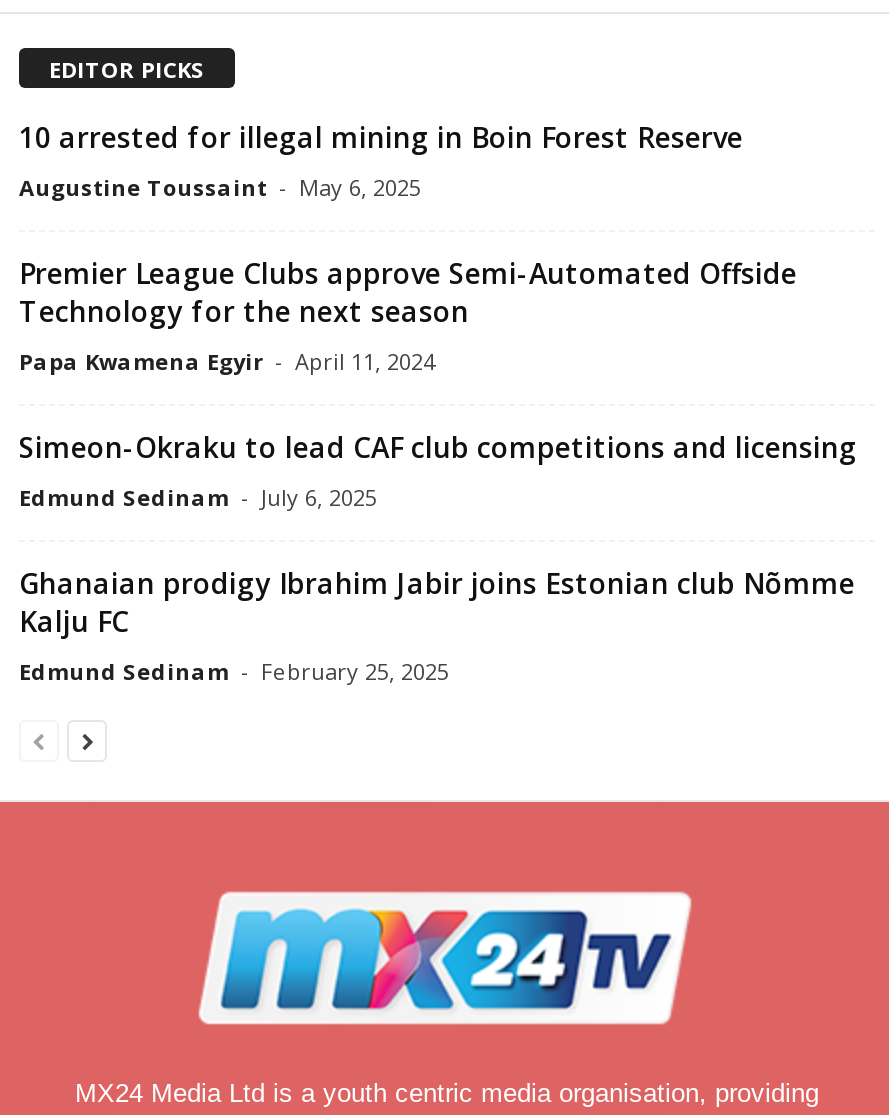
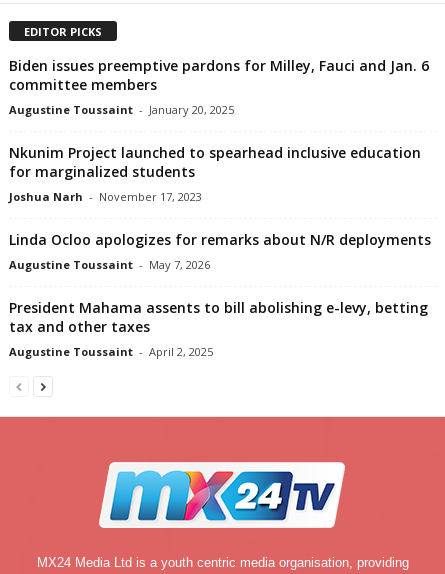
[19,118,743,202] 10 arrested for illegal mining in Boin Forest Reserve | Augustine Toussaint - May 6, 2025 -> [9,56,429,117] Biden issues preemptive pardons for Milley, Fauci and Jan. 6 | committee members | Augustine Toussaint - January 20, 2025
[19,254,797,376] Premier League Clubs approve Semi-Automated Offside | Technology for the next season | Papa Kwamena Egyir - April 11, 2024 -> [9,143,421,204] Nkunim Project launched to spearhead inclusive education | for marginalized students | Joshua Narh - November 17, 2023
[19,428,857,512] Simeon-Okraku to lead CAF club competitions and licensing | Edmund Sedinam - July 6, 2025 -> [9,230,431,272] Linda Ocloo apologizes for remarks about N/R deployments | Augustine Toussaint - May 7, 2026
[19,564,855,686] Ghanaian prodigy Ibrahim Jabir joins Estonian club Nõmme | Kalju FC | Edmund Sedinam - February 25, 2025 -> [9,298,428,359] President Mahama assents to bill abolishing e-levy, betting | tax and other taxes | Augustine Toussaint - April 2, 2025

